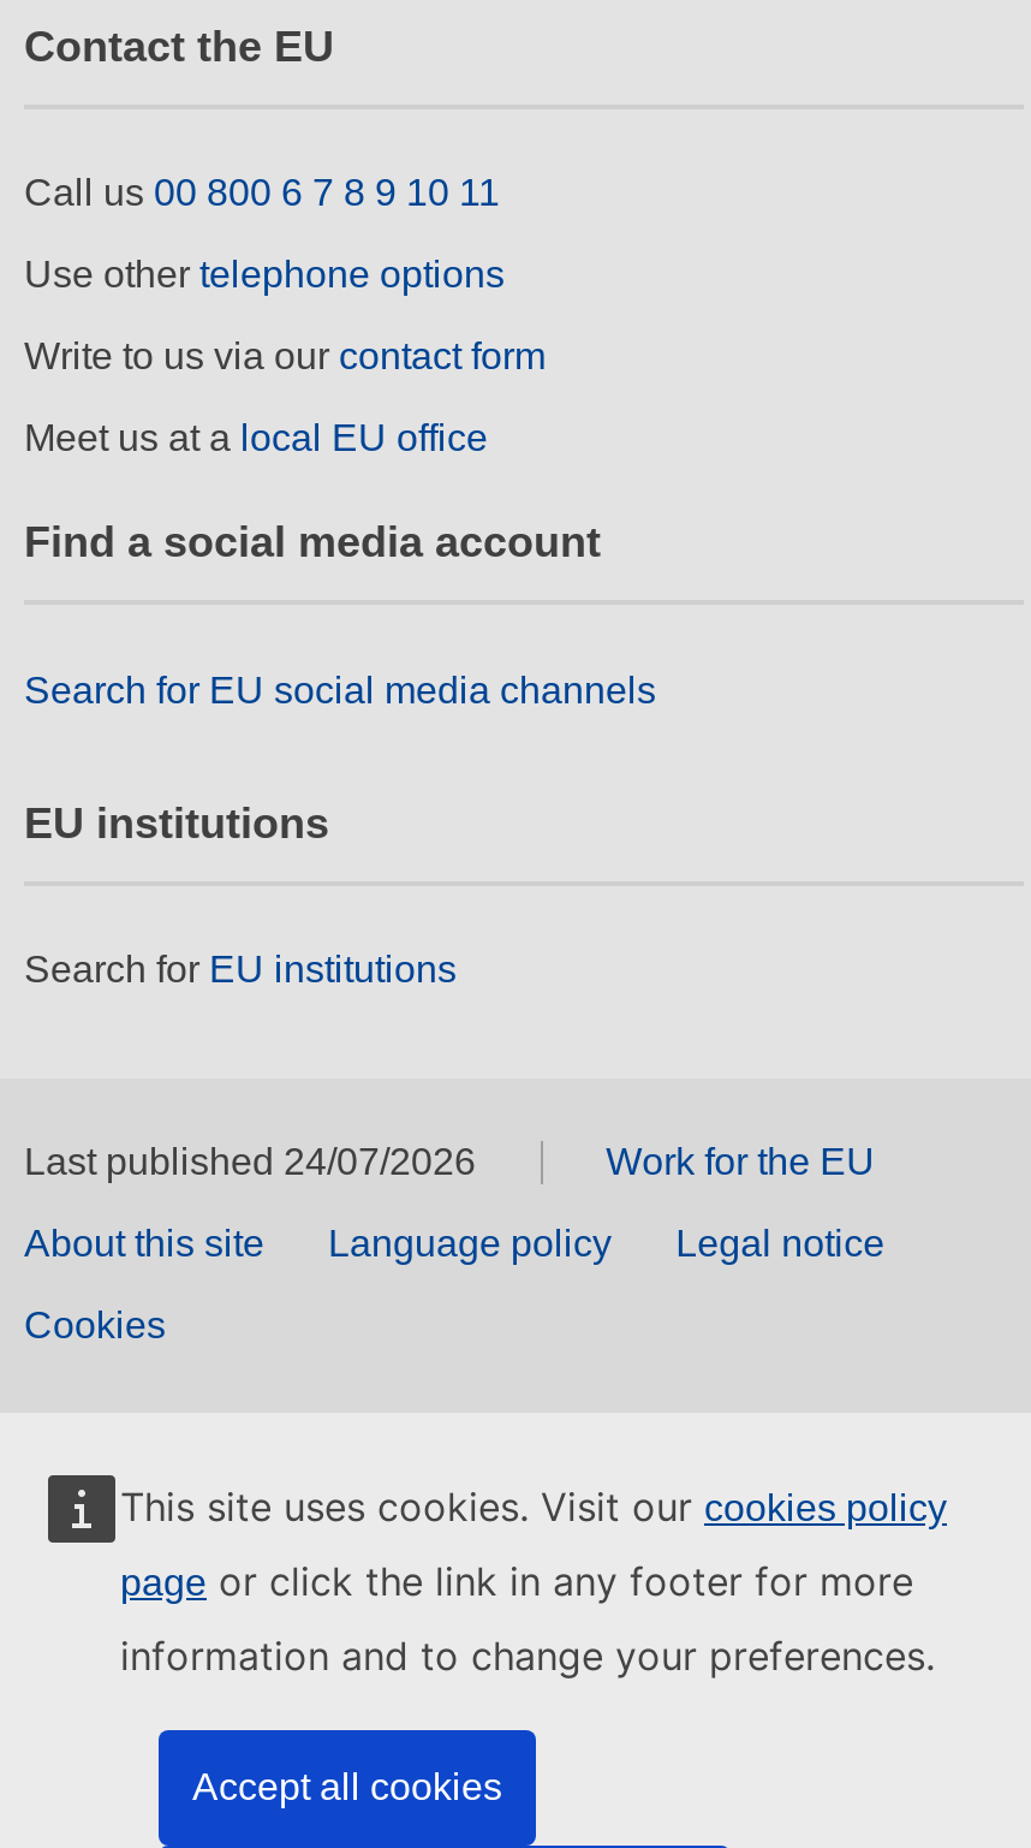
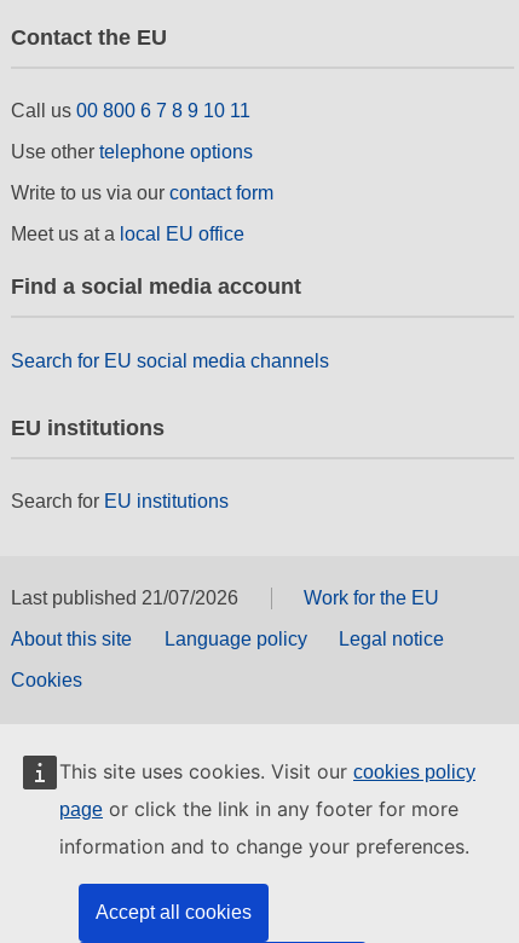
[24,1142,476,1183] Last published 24/07/2026 -> [11,588,238,609] Last published 21/07/2026

